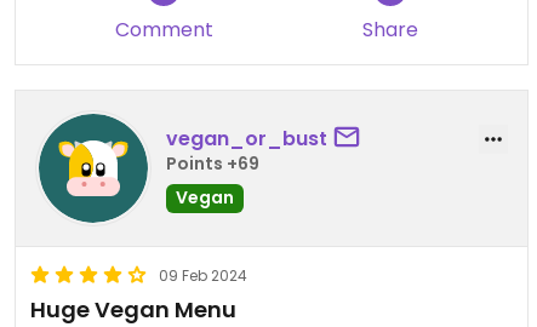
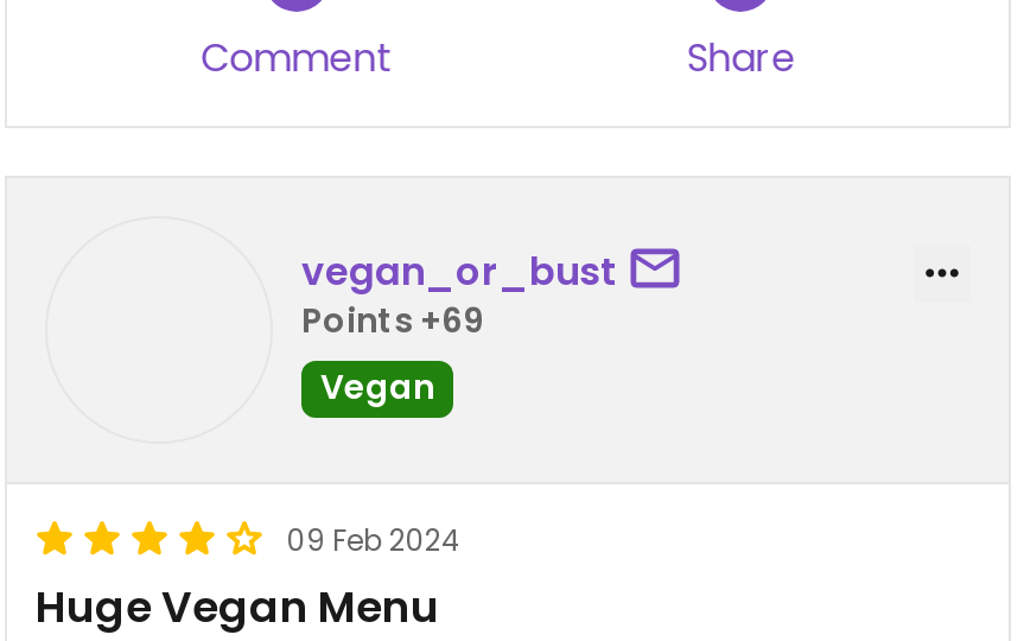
[38,113,149,224] [image] -> none

